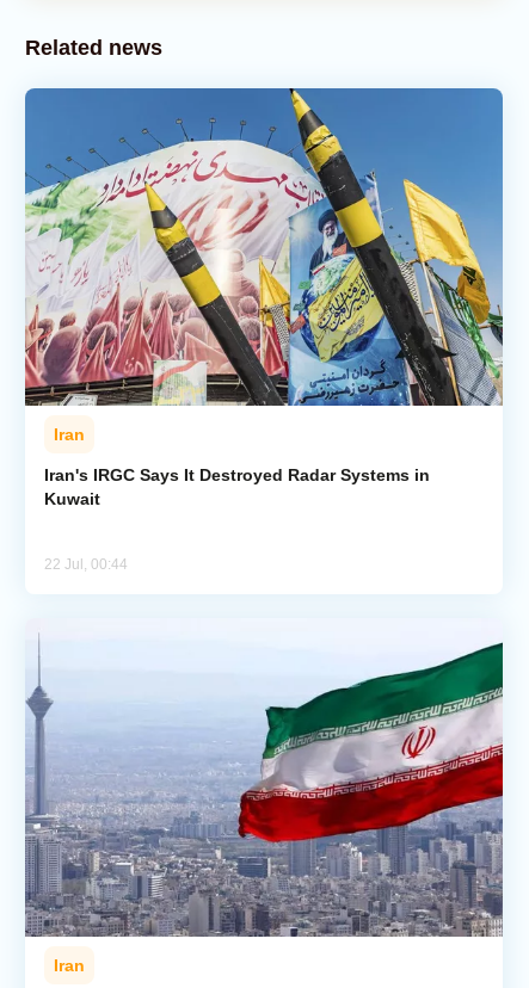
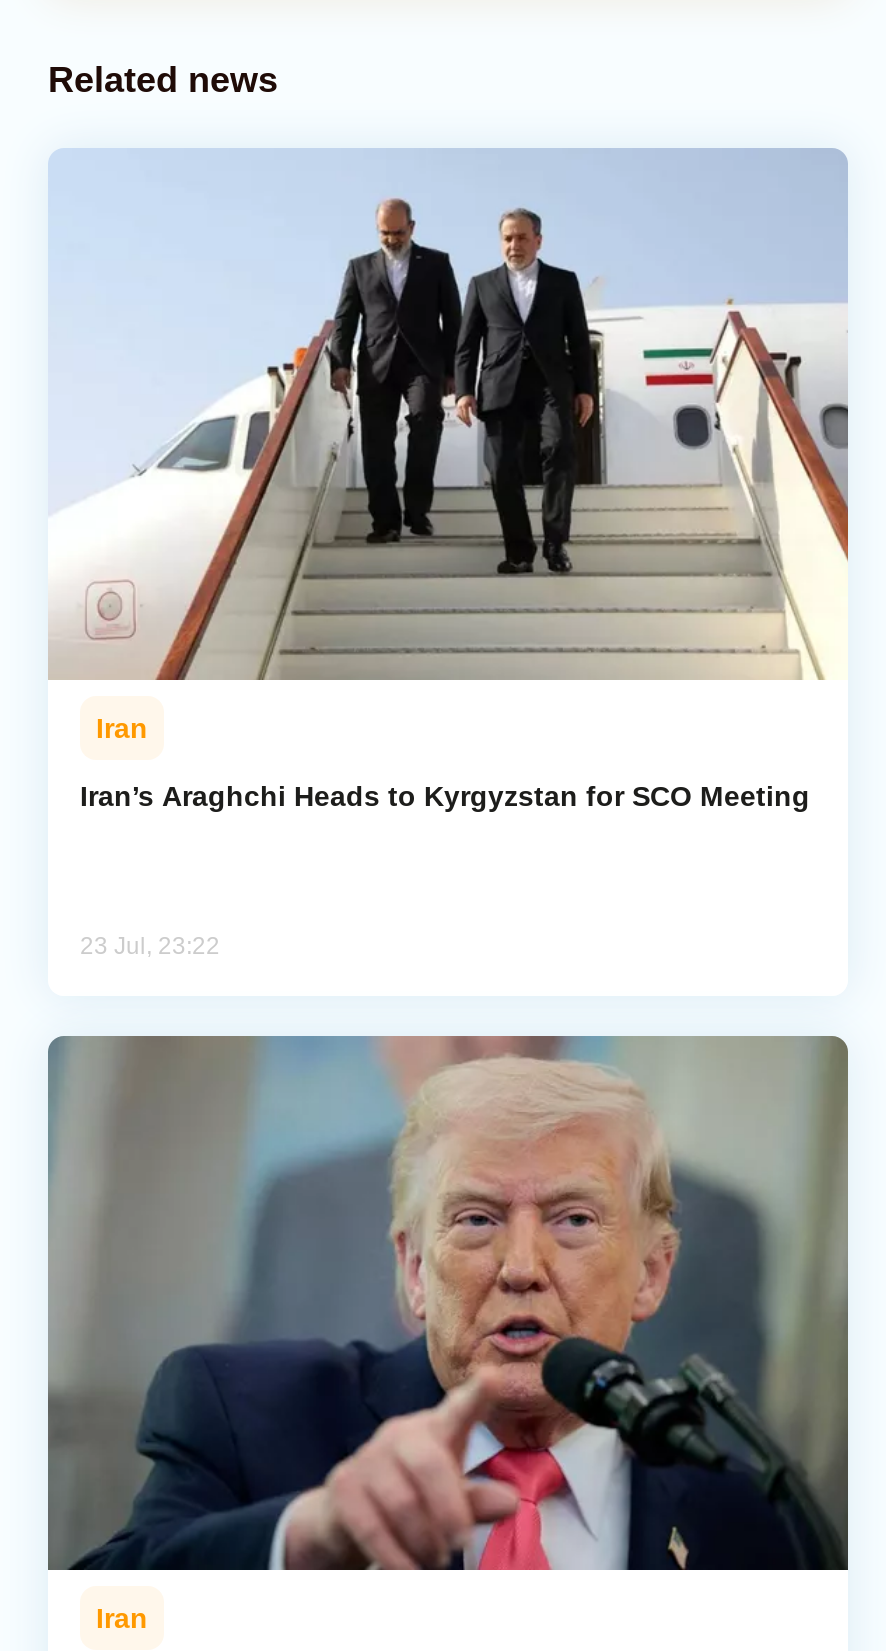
[24,87,504,407] [image] -> [48,148,850,680] [image]
[44,466,430,509] Iran's IRGC Says It Destroyed Radar Systems in | Kuwait -> [80,780,810,812] Iran’s Araghchi Heads to Kyrgyzstan for SCO Meeting
[44,556,128,573] 22 Jul, 00:44 -> [80,932,220,960] 23 Jul, 23:22
[25,618,504,938] [image] -> [46,1034,850,1572] [image]

